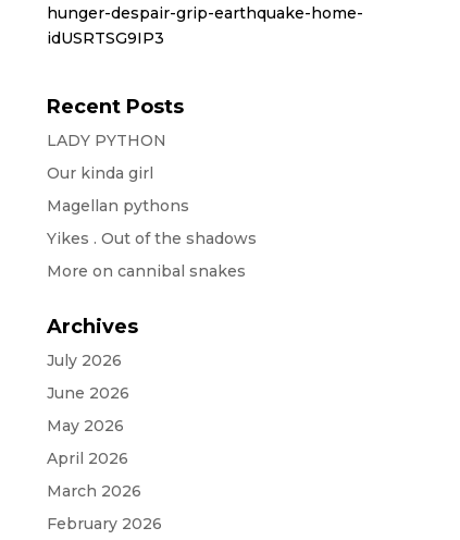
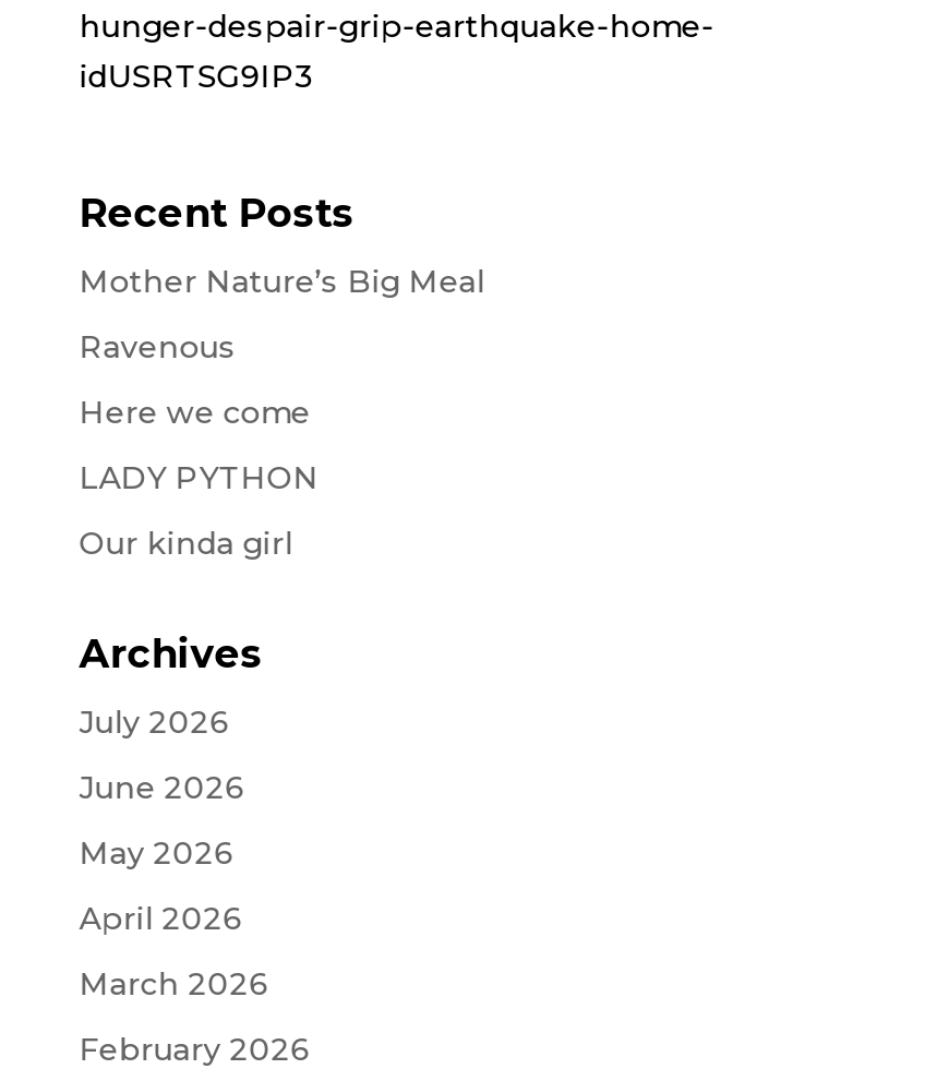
none -> [79,262,485,432] Mother Nature’s Big Meal | Ravenous | Here we come
moved [47,131,166,183] -> [79,458,319,563]: LADY PYTHON | Our kinda girl
[47,196,256,281] Magellan pythons | Yikes . Out of the shadows | More on cannibal snakes -> none

